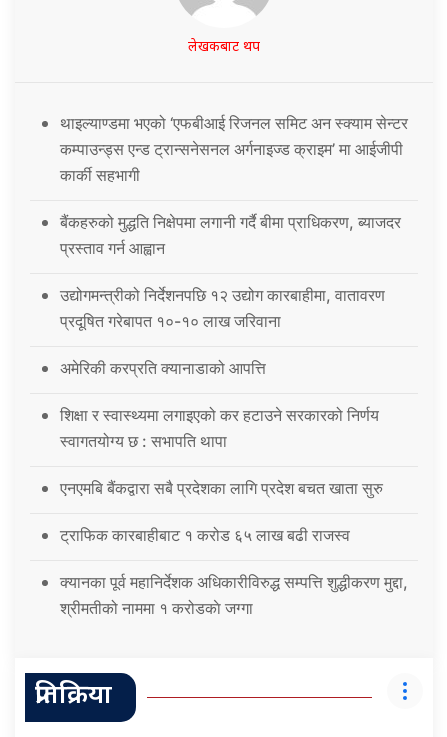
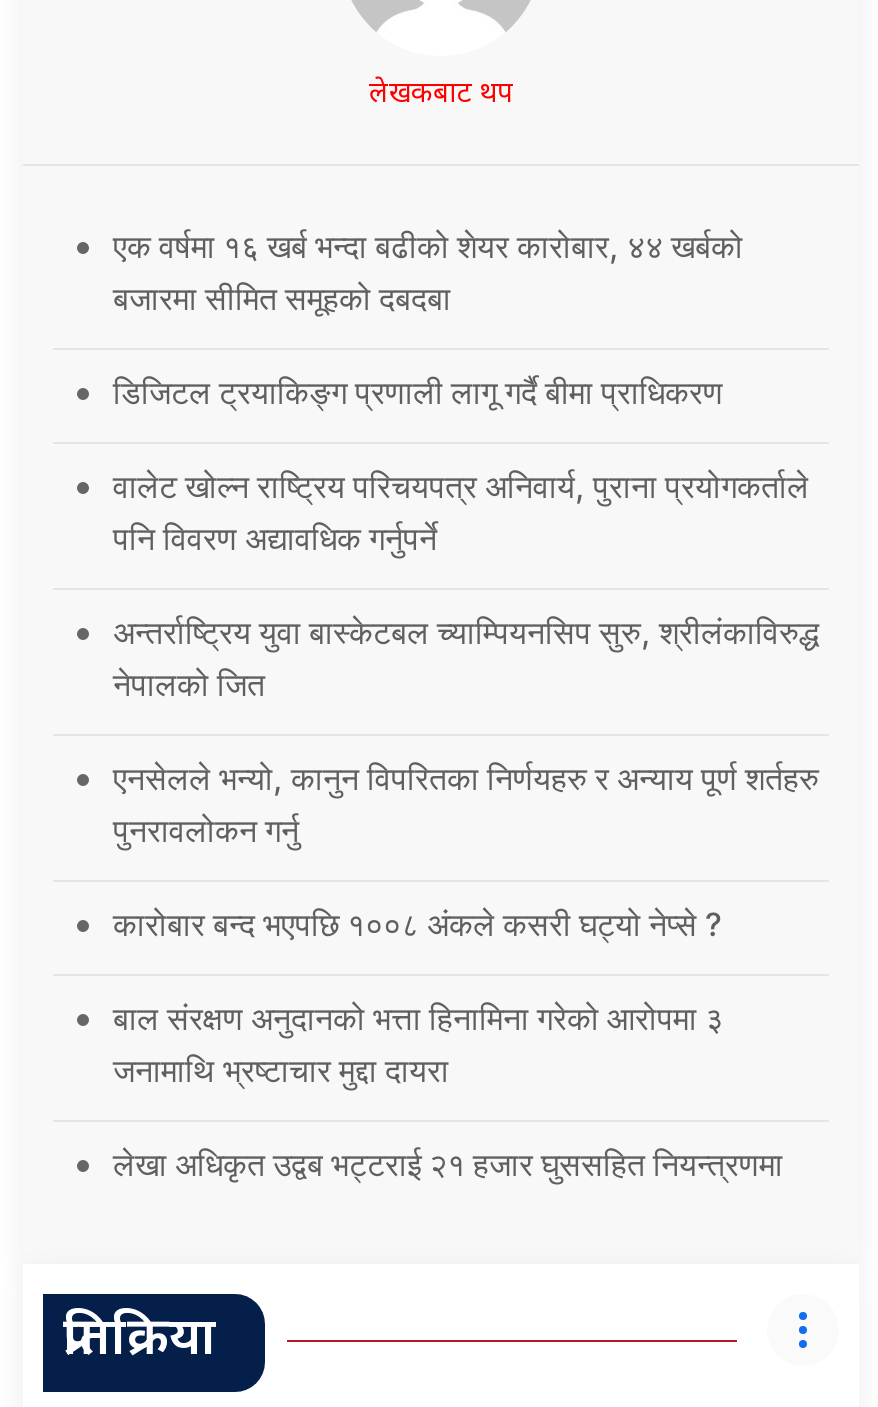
[60,113,408,185] थाइल्याण्डमा भएको ‘एफबीआई रिजनल समिट अन स्क्याम सेन्टर | कम्पाउन्ड्स एन्ड ट्रान्सनेसनल अर्गनाइज्ड क्राइम’ मा आईजीपी | कार्की सहभागी -> [113,225,743,317] एक वर्षमा १६ खर्ब भन्दा बढीको शेयर कारोबार, ४४ खर्बको | बजारमा सीमित समूहको दबदबा
[60,212,401,258] बैंकहरुको मुद्धति निक्षेपमा लगानी गर्दै बीमा प्राधिकरण, ब्याजदर | प्रस्ताव गर्न आह्वान -> [113,371,731,411] डिजिटल ट्रयाकिङ्ग प्रणाली लागू गर्दै बीमा प्राधिकरण
[60,285,385,331] उद्योगमन्त्रीको निर्देशनपछि १२ उद्योग कारबाहीमा, वातावरण | प्रदूषित गरेबापत १०-१० लाख जरिवाना -> [113,465,809,557] वालेट खोल्न राष्ट्रिय परिचयपत्र अनिवार्य, पुराना प्रयोगकर्ताले | पनि विवरण अद्यावधिक गर्नुपर्ने
[60,358,266,378] अमेरिकी करप्रति क्यानाडाको आपत्ति -> [113,611,819,703] अन्तर्राष्ट्रिय युवा बास्केटबल च्याम्पियनसिप सुरु, श्रीलंकाविरुद्ध | नेपालको जित
[60,405,379,451] शिक्षा र स्वास्थ्यमा लगाइएको कर हटाउने सरकारको निर्णय | स्वागतयोग्य छ : सभापति थापा -> [113,757,819,849] एनसेलले भन्यो, कानुन विपरितका निर्णयहरु र अन्याय पूर्ण शर्तहरु | पुनरावलोकन गर्नु
[60,478,383,498] एनएमबि बैंकद्वारा सबै प्रदेशका लागि प्रदेश बचत खाता सुरु -> [113,903,721,943] कारोबार बन्द भएपछि १००८ अंकले कसरी घट्यो नेप्से ?
[60,525,350,545] ट्राफिक कारबाहीबाट १ करोड ६५ लाख बढी राजस्व -> [113,997,723,1089] बाल संरक्षण अनुदानको भत्ता हिनामिना गरेको आरोपमा ३ | जनामाथि भ्रष्टाचार मुद्दा दायरा
[60,572,408,618] क्यानका पूर्व महानिर्देशक अधिकारीविरुद्ध सम्पत्ति शुद्धीकरण मुद्दा, | श्रीमतीको नाममा १ करोडकाे जग्गा -> [113,1143,791,1183] लेखा अधिकृत उद्वब भट्टराई २१ हजार घुससहित नियन्त्रणमा

